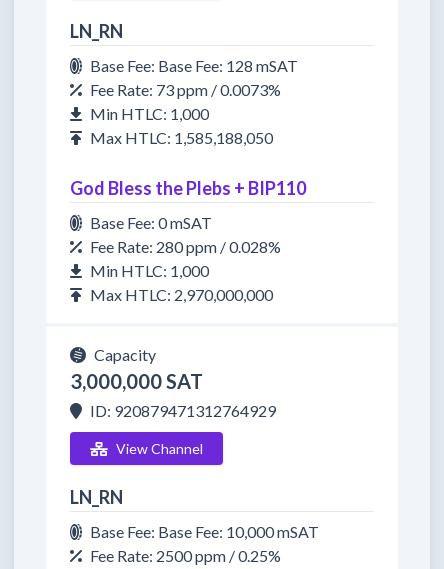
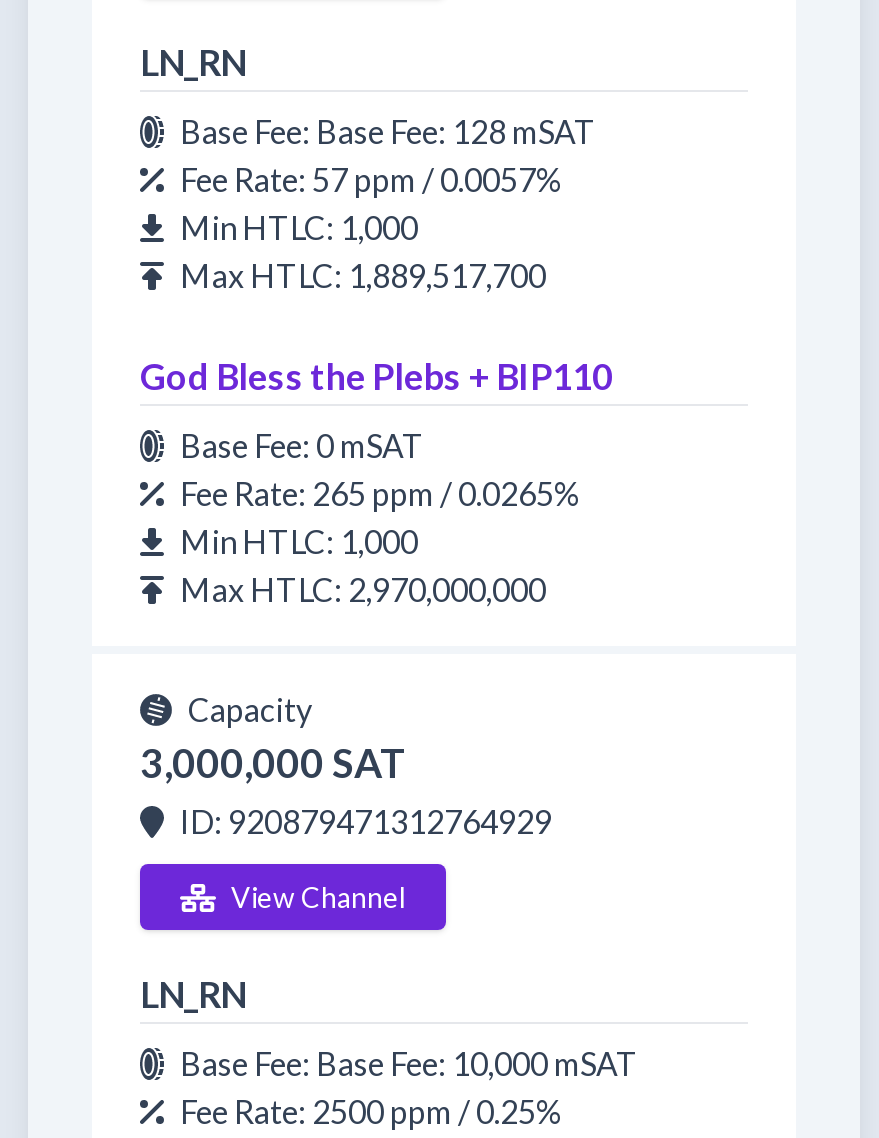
[90,80,281,99] Fee Rate: 73 ppm / 0.0073% -> [180,160,562,198] Fee Rate: 57 ppm / 0.0057%
[90,128,273,147] Max HTLC: 1,585,188,050 -> [180,256,546,294] Max HTLC: 1,889,517,700
[90,237,281,256] Fee Rate: 280 ppm / 0.028% -> [180,474,580,512] Fee Rate: 265 ppm / 0.0265%

